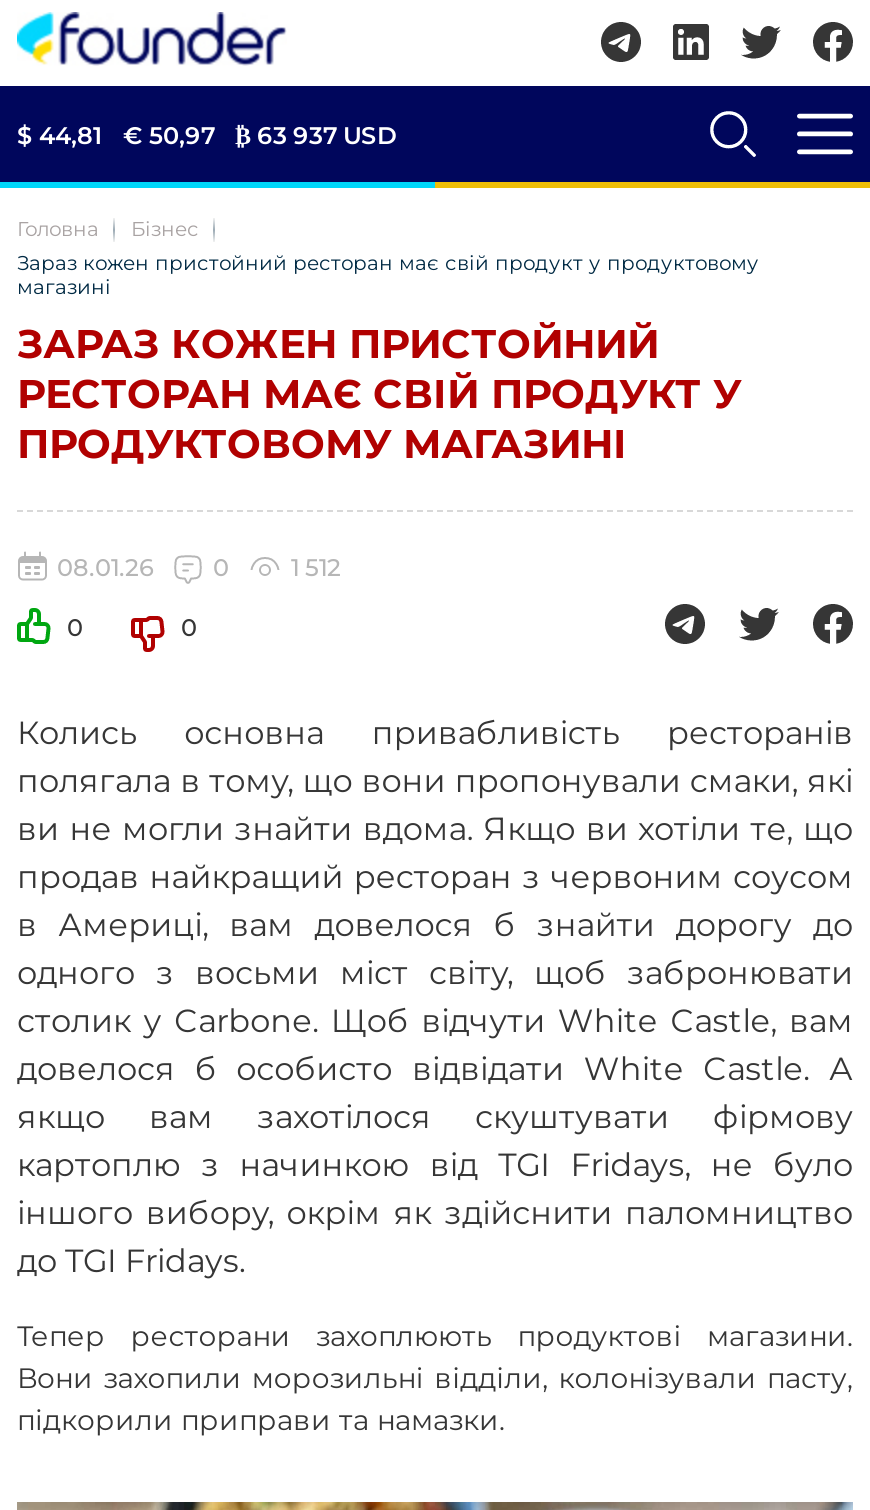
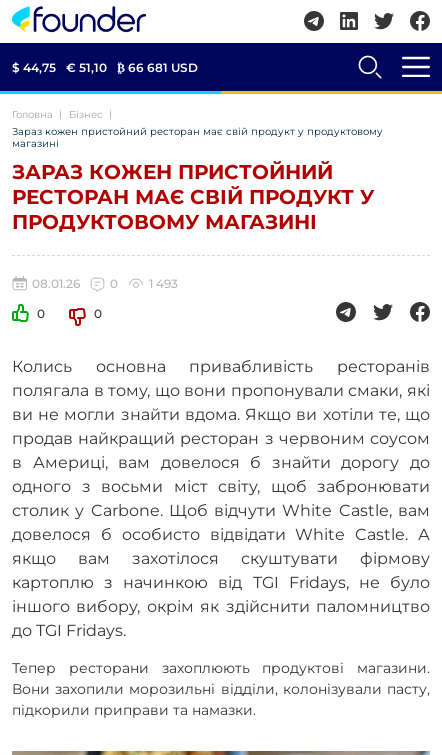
[17,119,103,149] $ 44,81 -> [12,59,56,74] $ 44,75
[123,119,215,149] € 50,97 -> [66,59,107,74] € 51,10
[235,119,397,149] ₿ 63 937 USD -> [117,59,198,74] ₿ 66 681 USD
[291,552,341,582] 1 512 -> [149,276,178,291] 1 493

